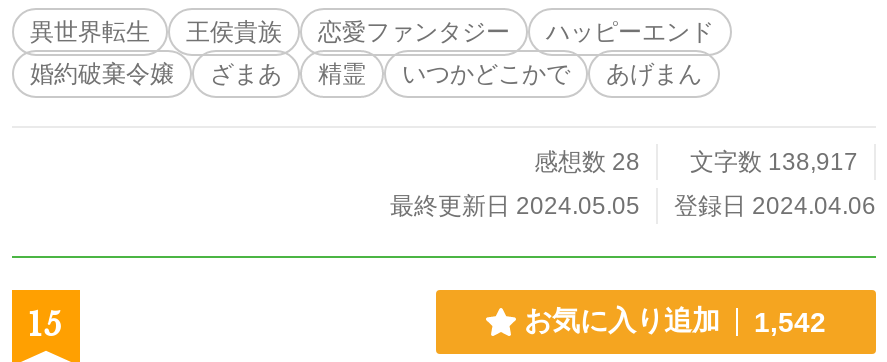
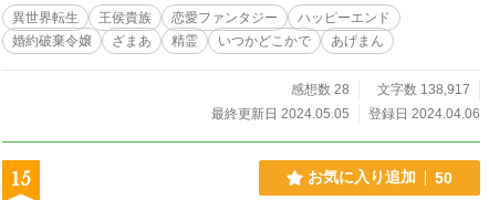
[754,306,826,338] 1,542 -> [435,169,452,187] 50

